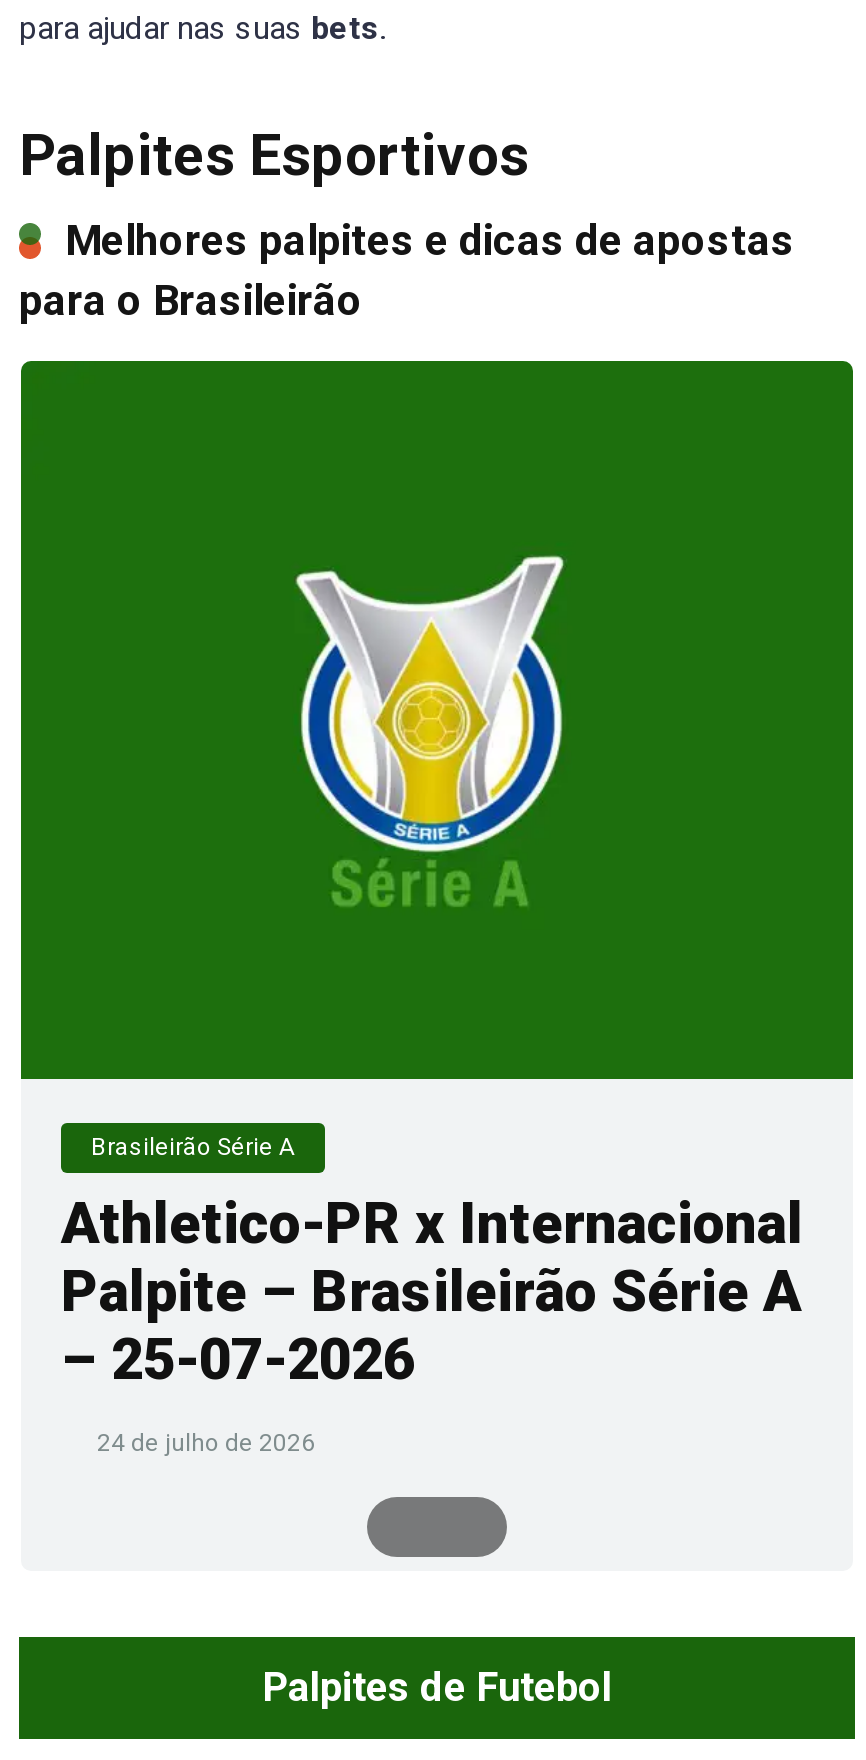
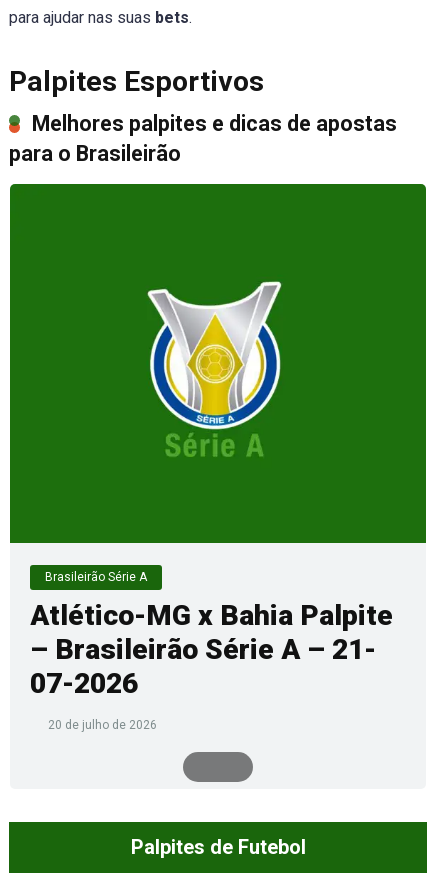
[61,1192,803,1394] Athletico-PR x Internacional | Palpite – Brasileirão Série A | – 25-07-2026 -> [30,599,393,700] Atlético-MG x Bahia Palpite | – Brasileirão Série A – 21- | 07-2026
[91,1430,315,1458] 24 de julho de 2026 -> [45,718,157,732] 20 de julho de 2026

